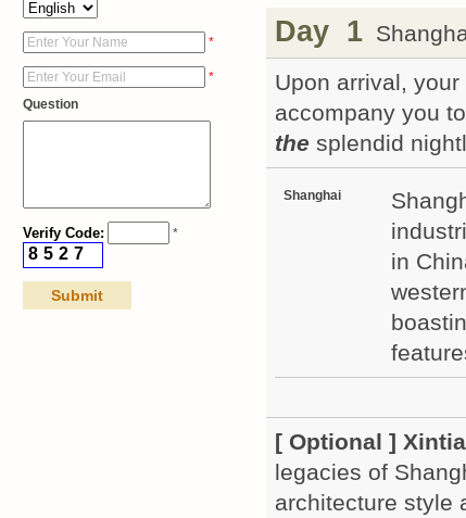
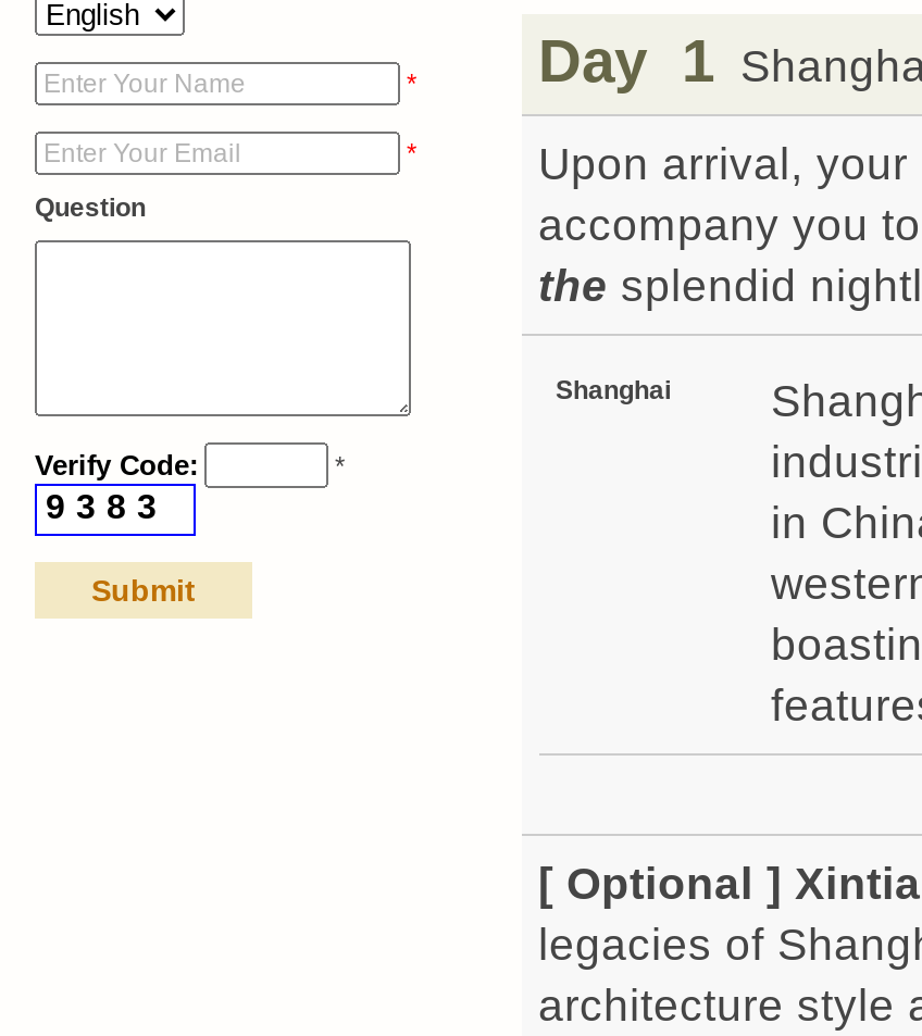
[28,244,89,263] 8 5 2 7 -> [46,488,167,525] 9 3 8 3

